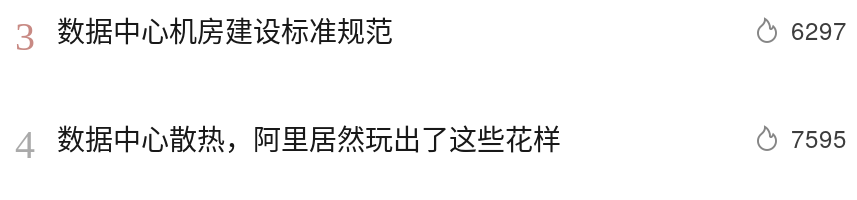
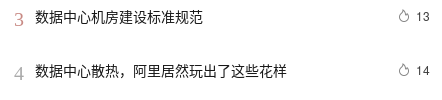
[791,12,847,46] 6297 -> [416,7,430,24] 13
[791,120,847,154] 7595 -> [416,61,430,78] 14

